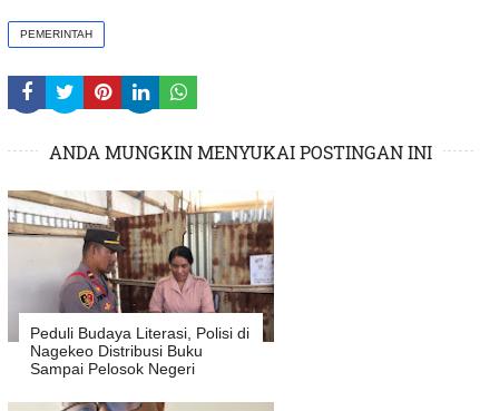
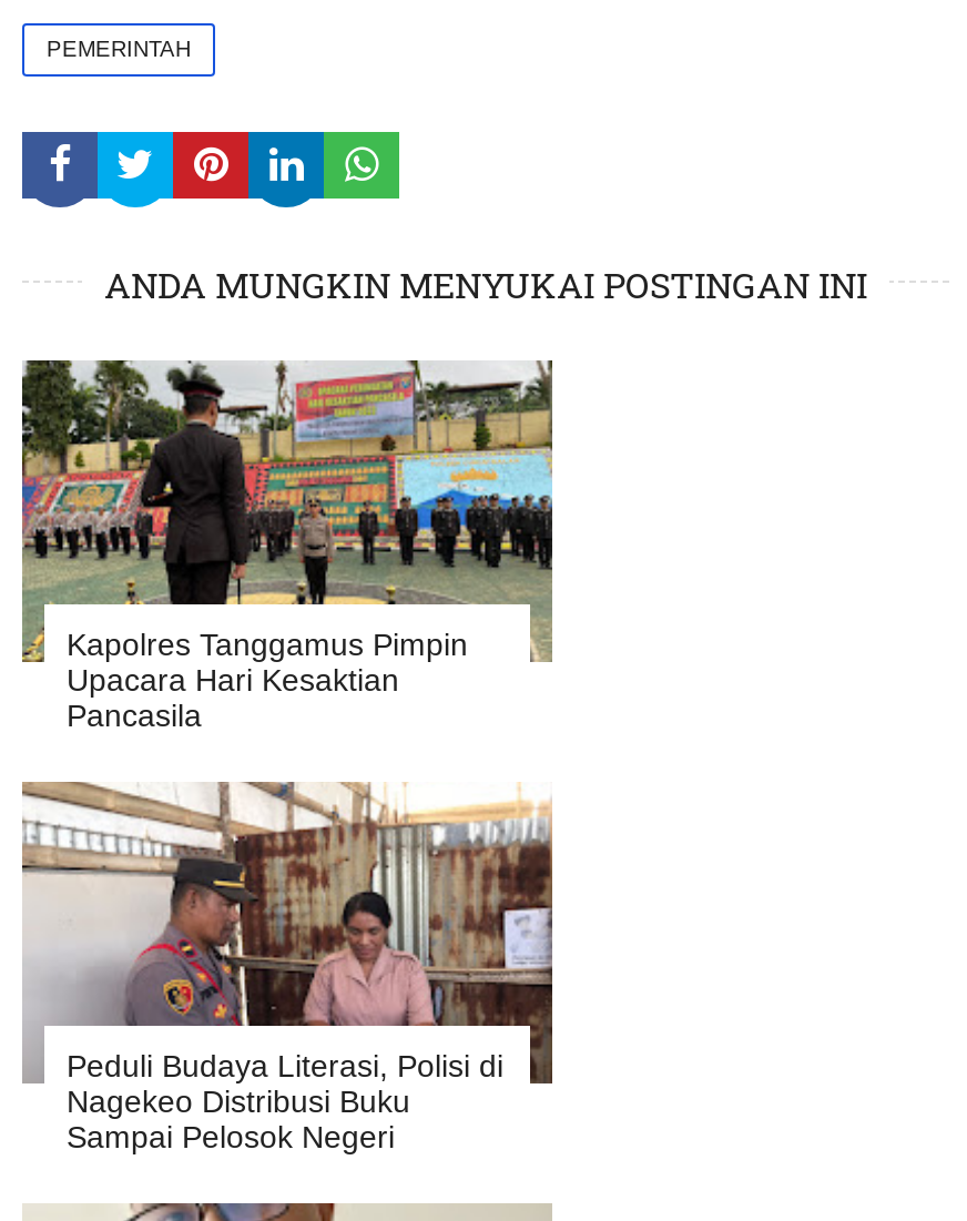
none -> [20,358,554,733] [image] | Kapolres Tanggamus Pimpin | Upacara Hari Kesaktian | Pancasila

